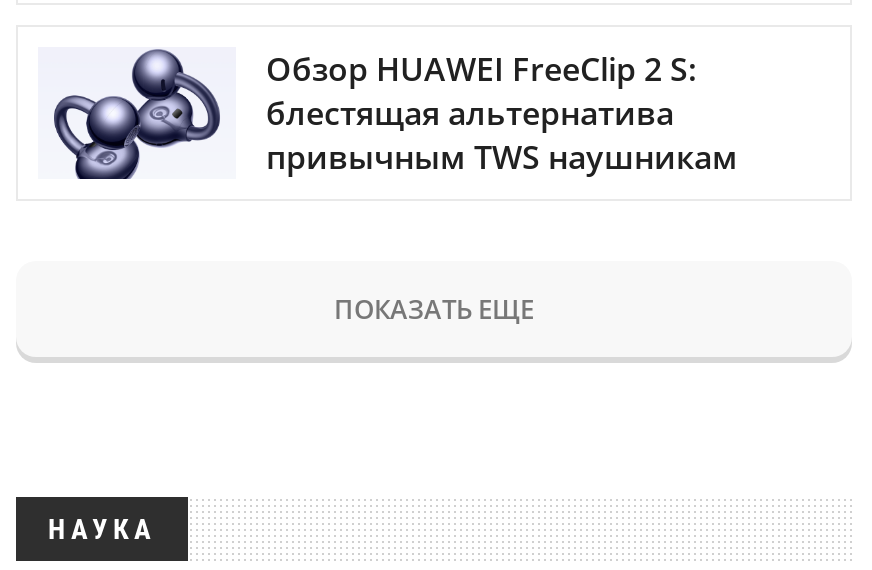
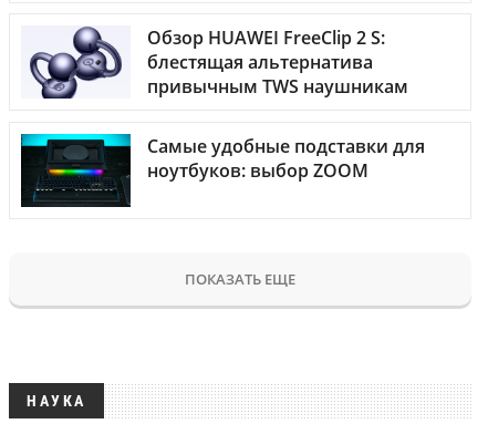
none -> [20,133,425,208] [image] | Самые удобные подставки для | ноутбуков: выбор ZOOM

